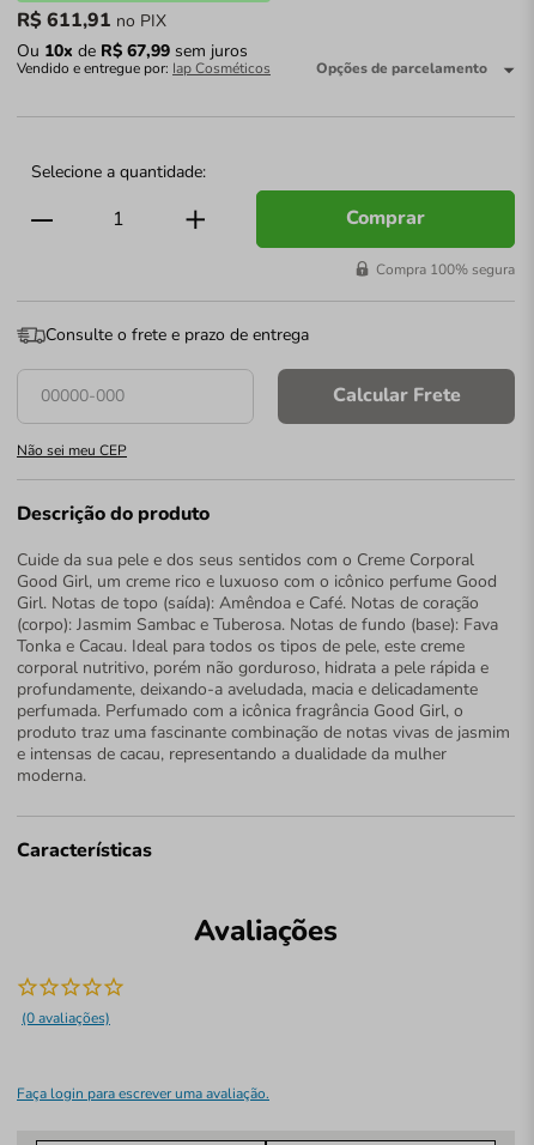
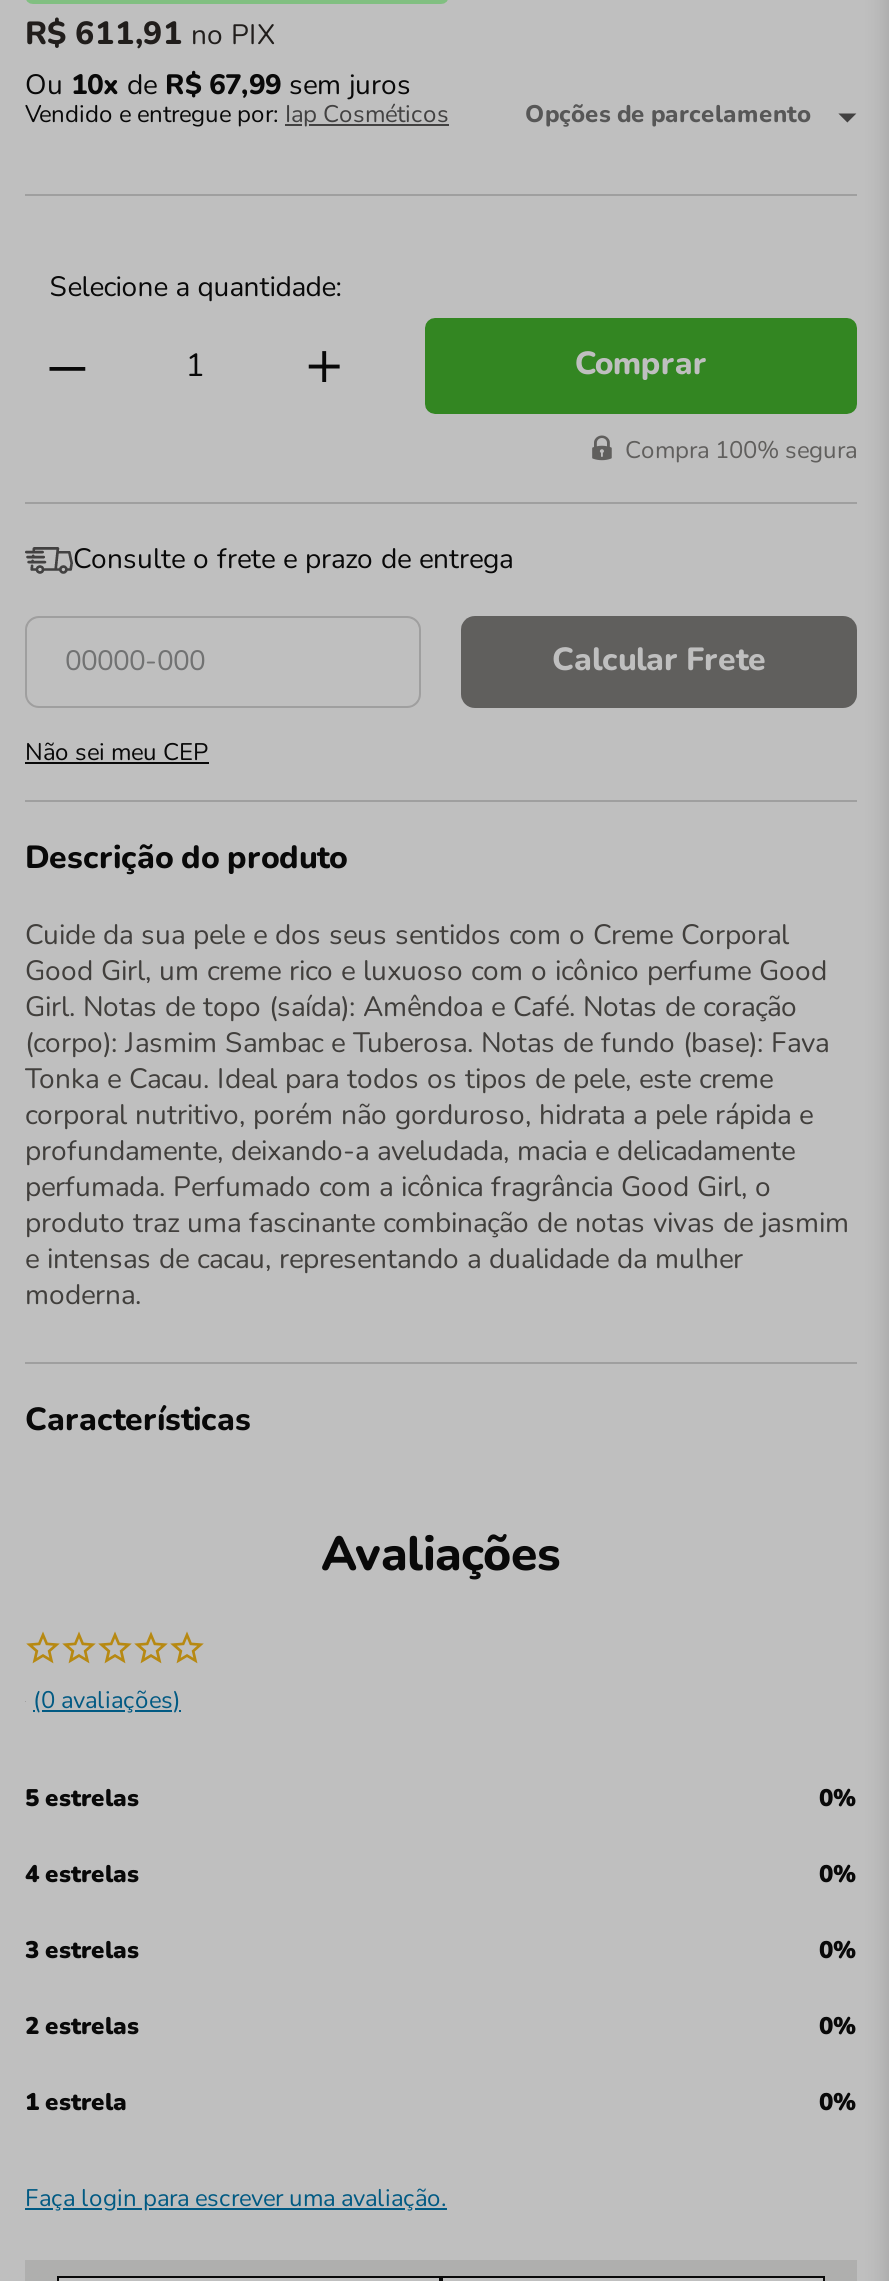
none -> [25,1782,857,2118] 5 estrelas | 0% | 4 estrelas | 0% | 3 estrelas | 0% | 2 estrelas | 0% | 1 estrela | 0%

